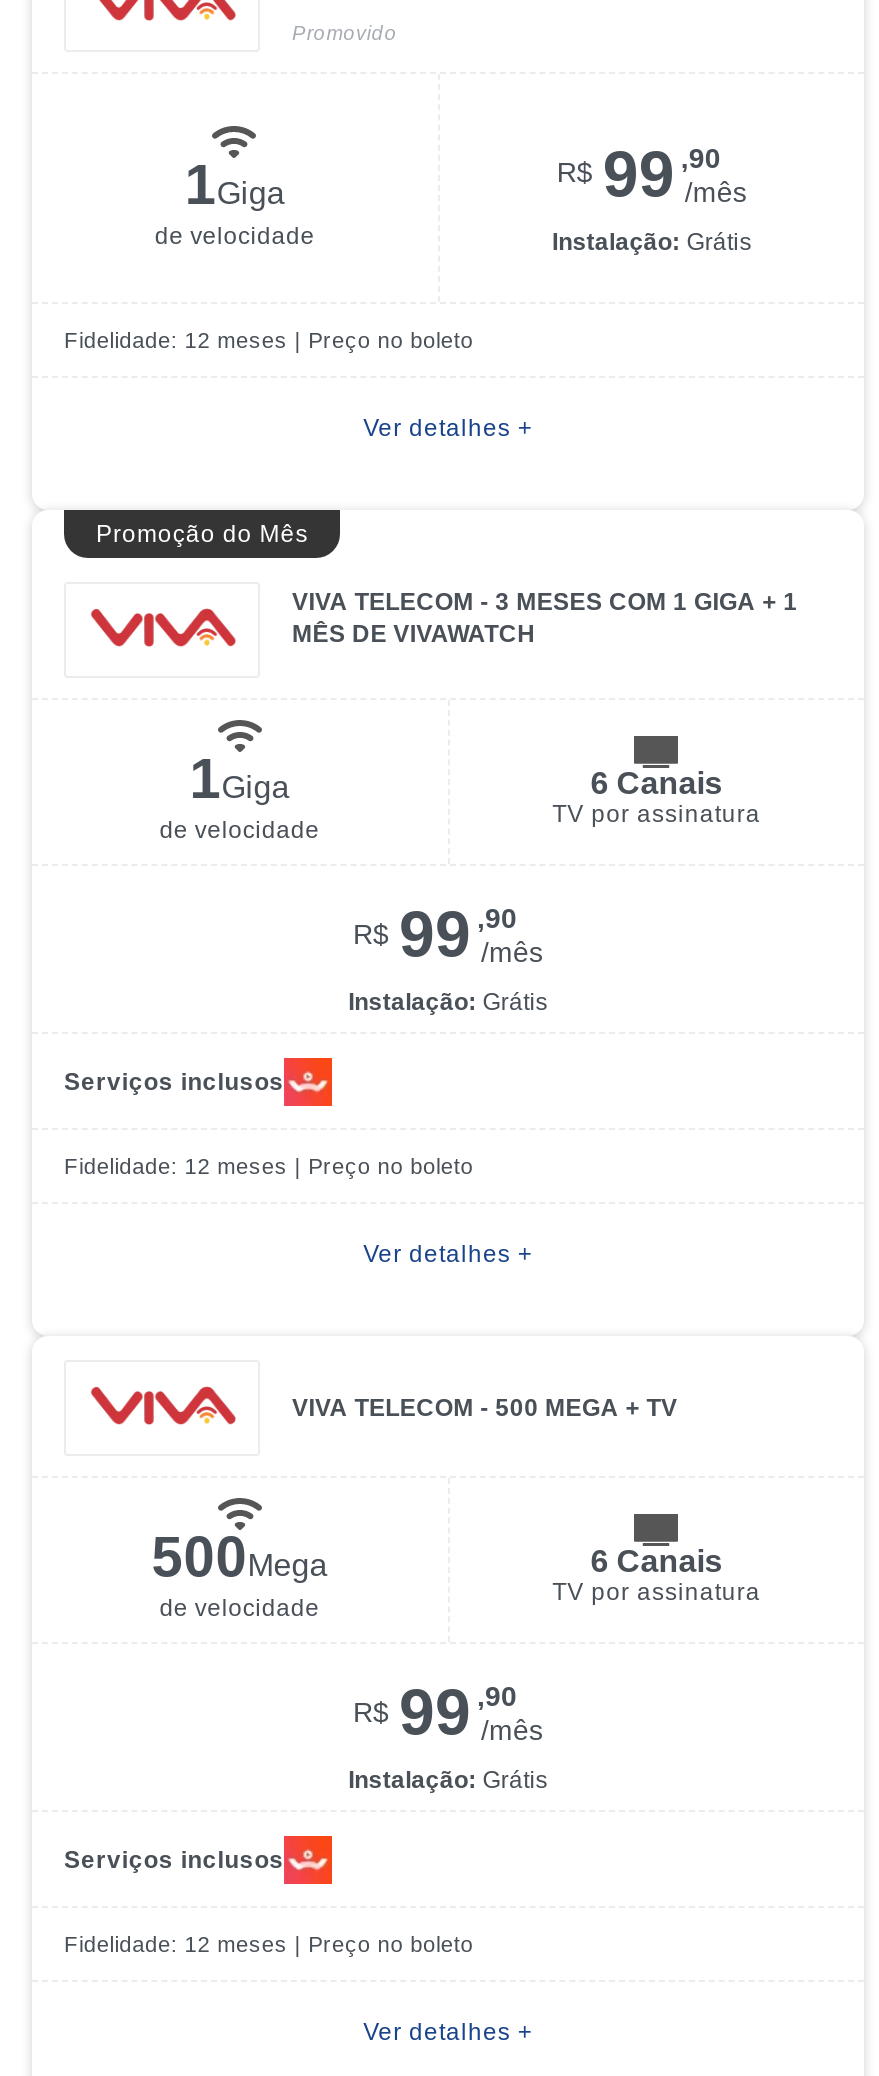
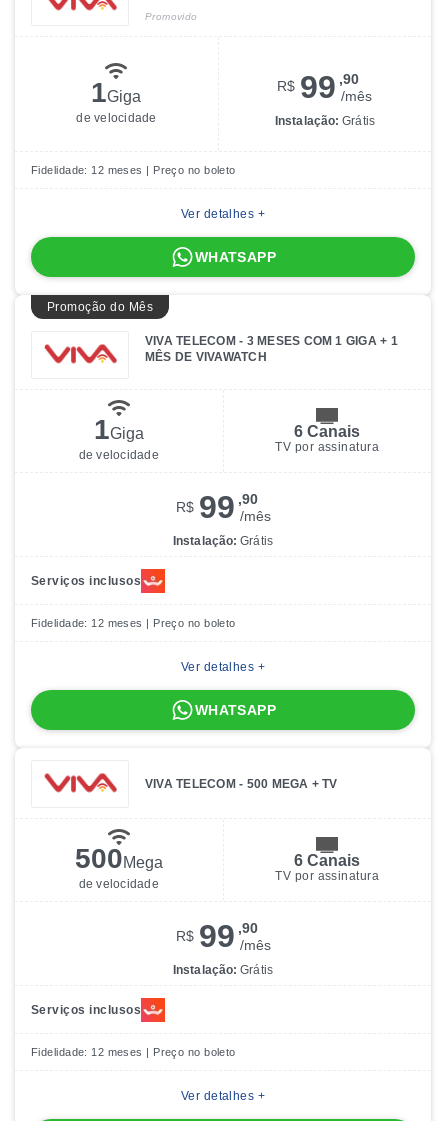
none -> [195,248,276,264] WHATSAPP
none -> [195,701,276,717] WHATSAPP

